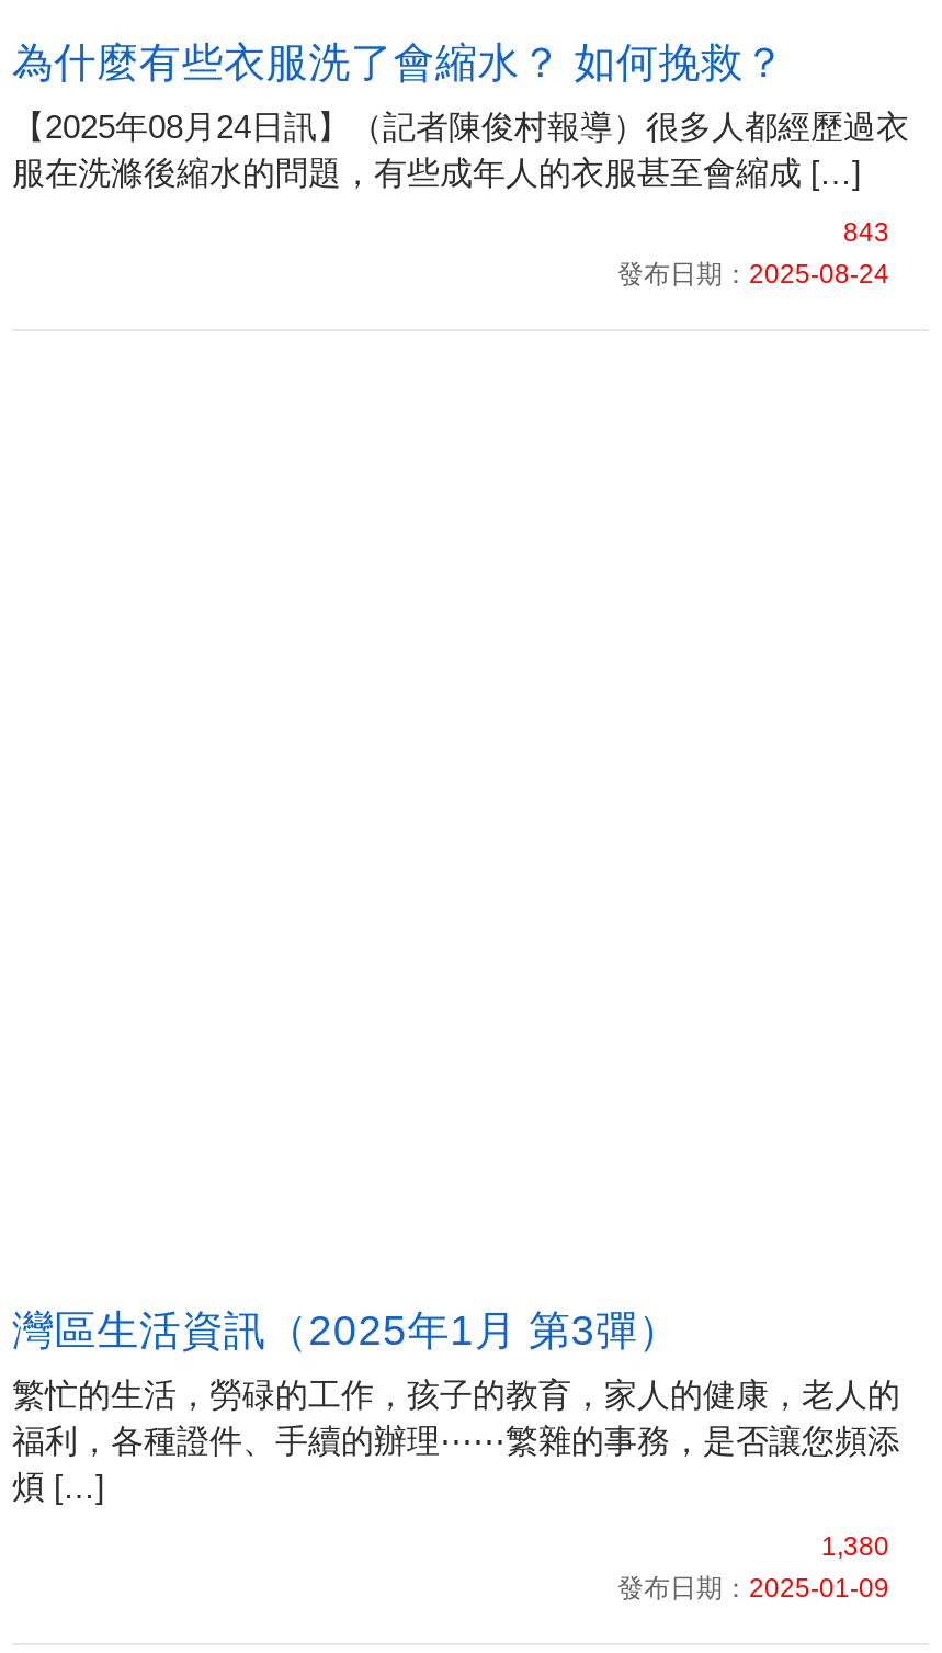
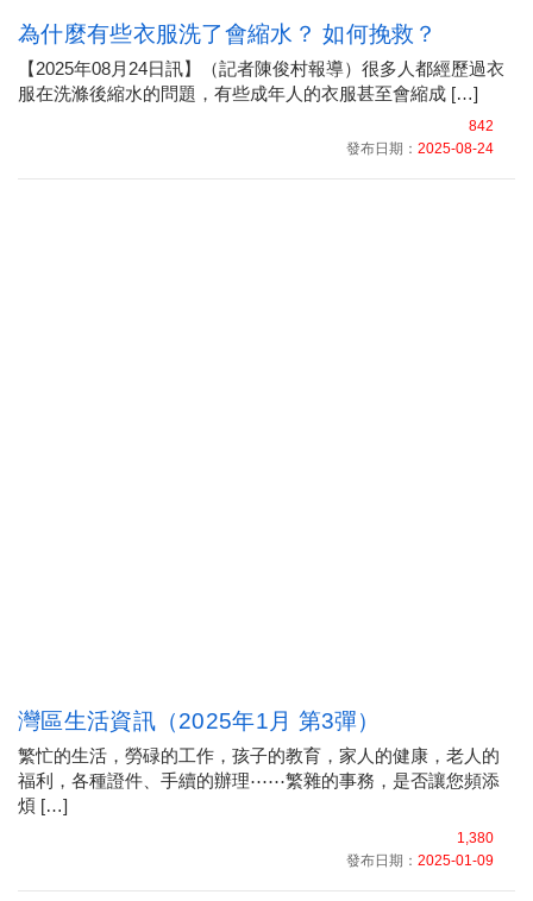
[843,217,889,248] 843 -> [469,118,494,134] 842

